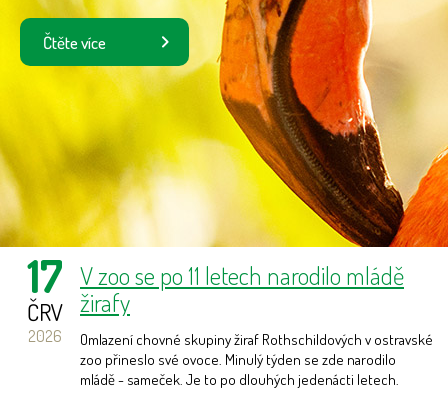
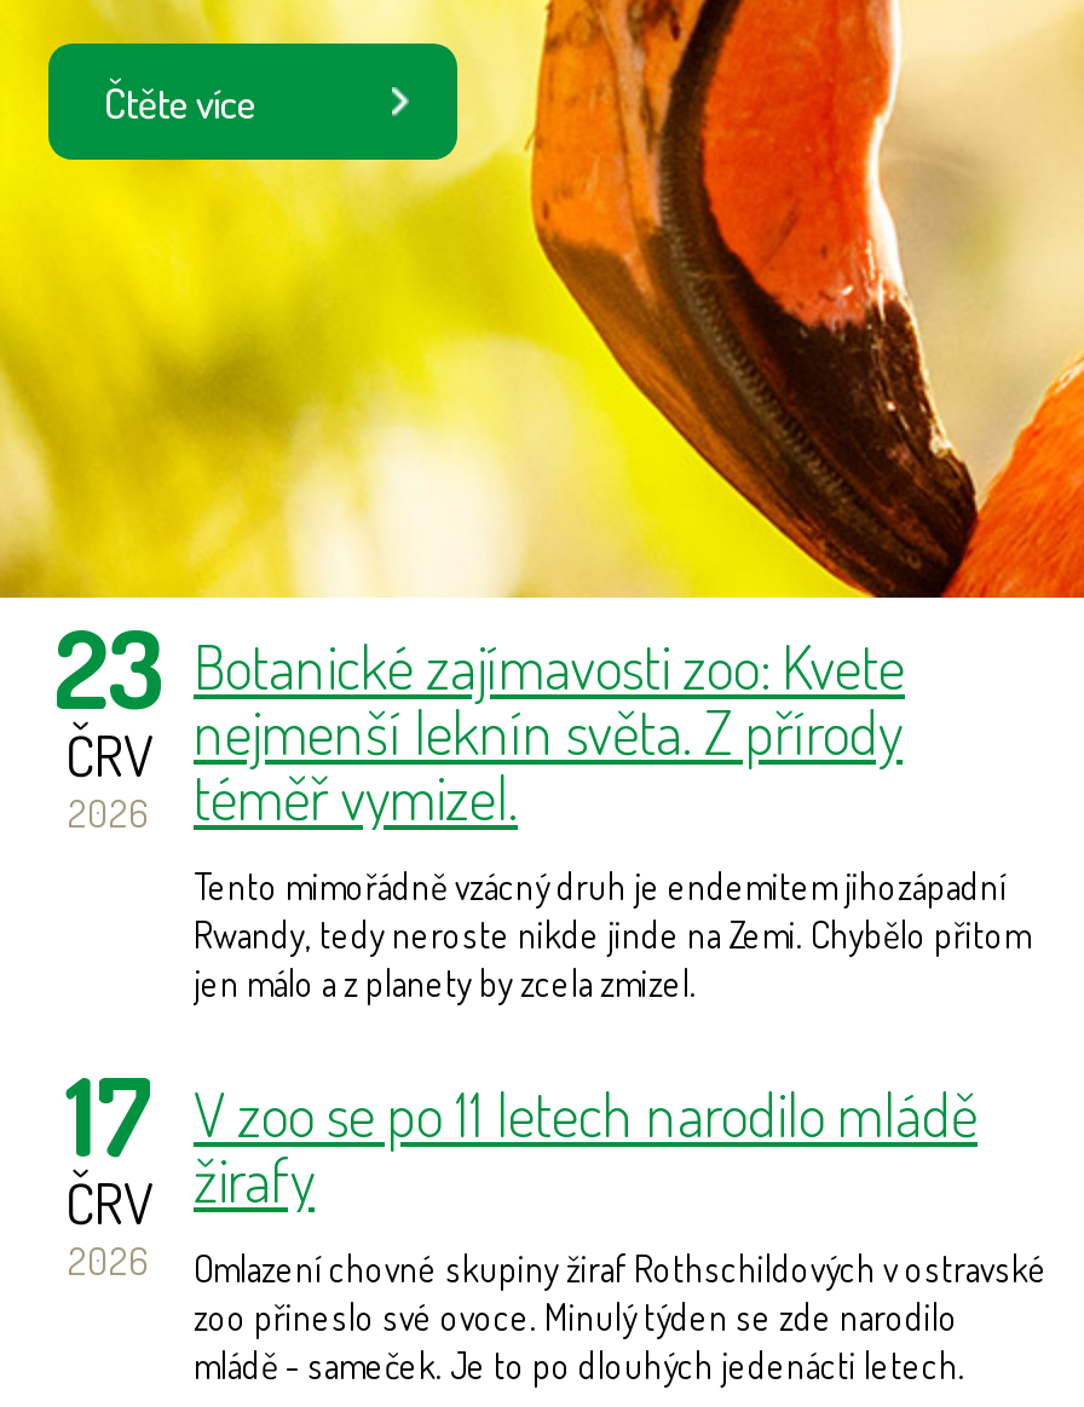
none -> [54,598,163,837] 23 | ČRV | 2026
none -> [194,627,1031,1007] Botanické zajímavosti zoo: Kvete | nejmenší leknín světa. Z přírody | téměř vymizel. | Tento mimořádně vzácný druh je endemitem jihozápadní | Rwandy, tedy neroste nikde jinde na Zemi. Chybělo přitom | jen málo a z planety by zcela zmizel.

